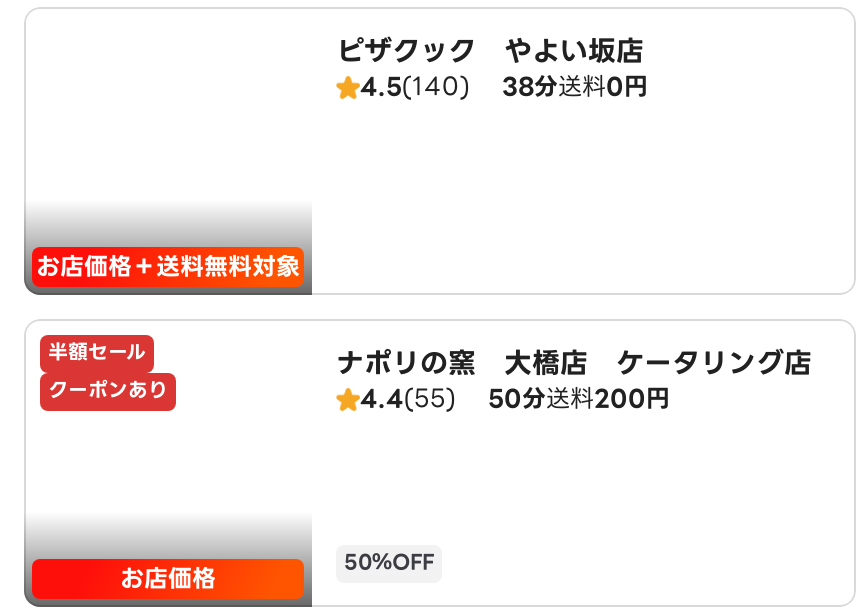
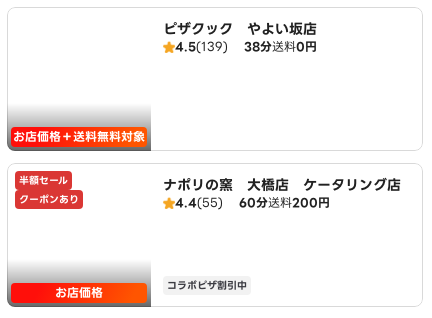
[360,66,648,104] 4.5(140) 38分送料0円 -> [175,37,317,56] 4.5(139) 38分送料0円
[360,378,670,416] 4.4(55) 50分送料200円 -> [175,193,330,212] 4.4(55) 60分送料200円
[344,545,434,579] 50％OFF -> [167,276,247,293] コラボピザ割引中

